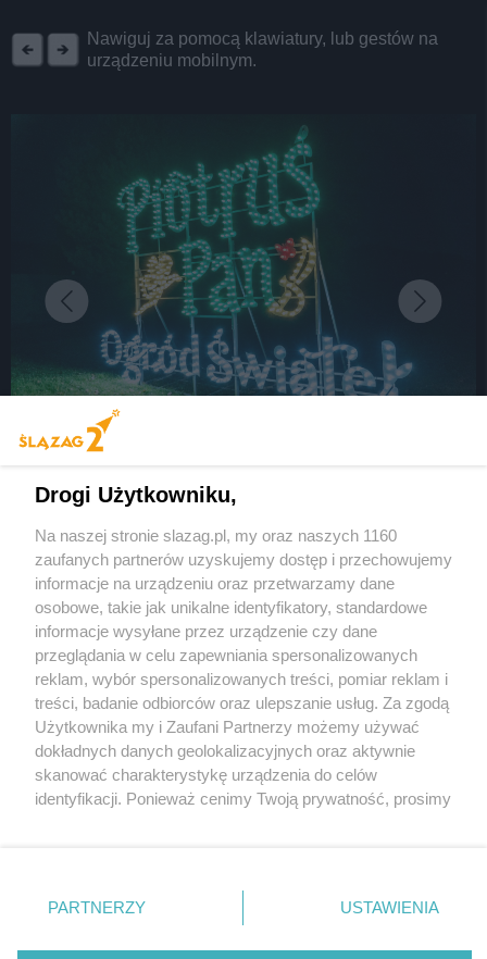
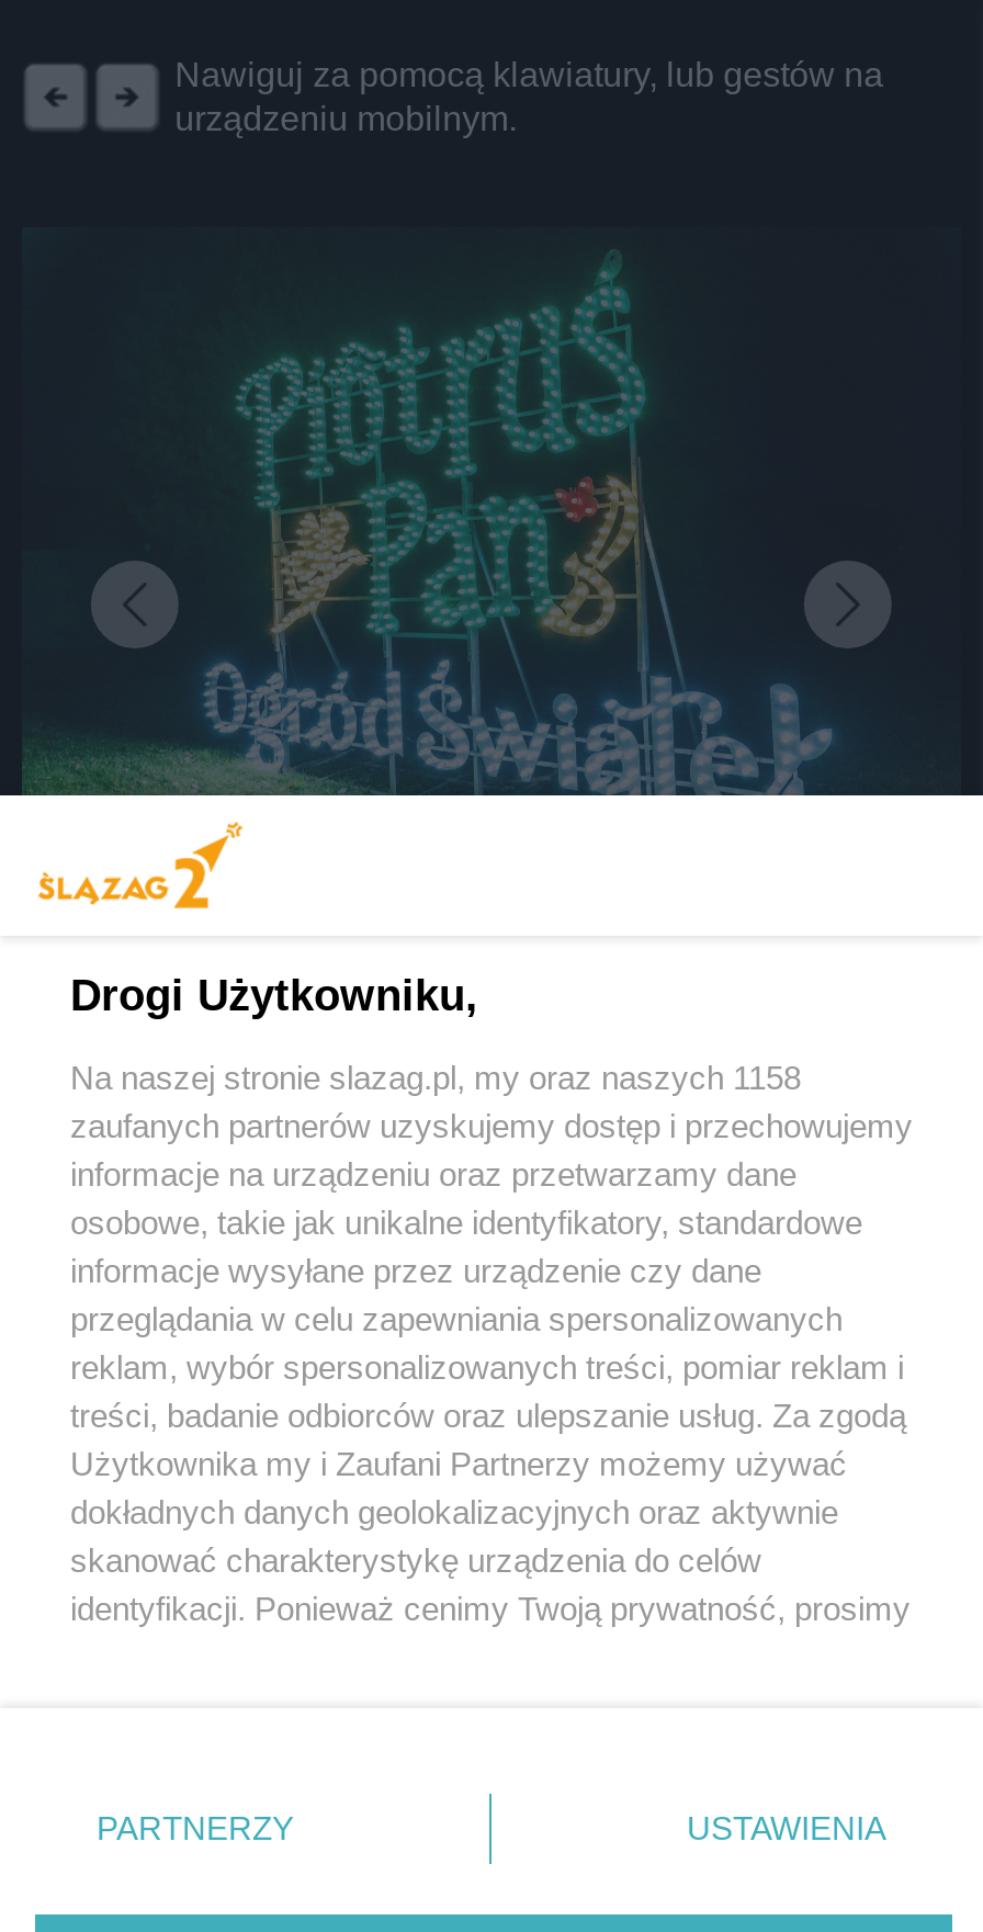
[35,526,397,545] Na naszej stronie slazag.pl, my oraz naszych 1160 -> [70,1059,801,1096] Na naszej stronie slazag.pl, my oraz naszych 1158

